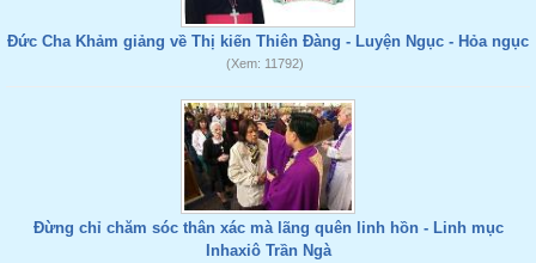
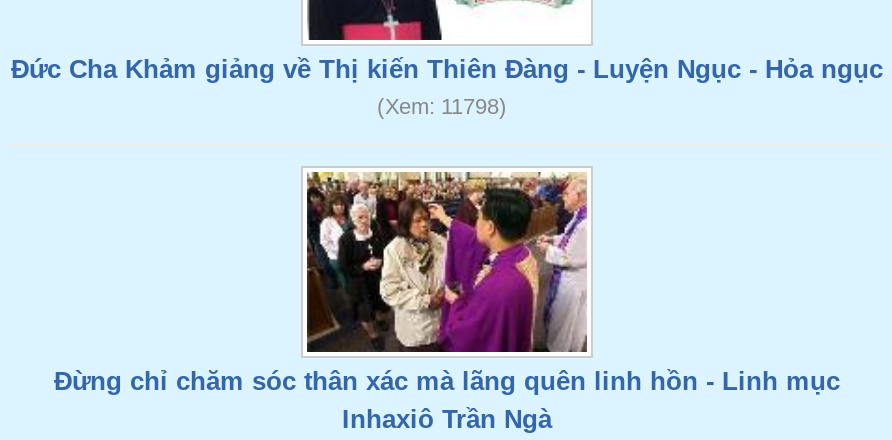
[226,56,304,70] (Xem: 11792) -> [377,94,507,118] (Xem: 11798)

